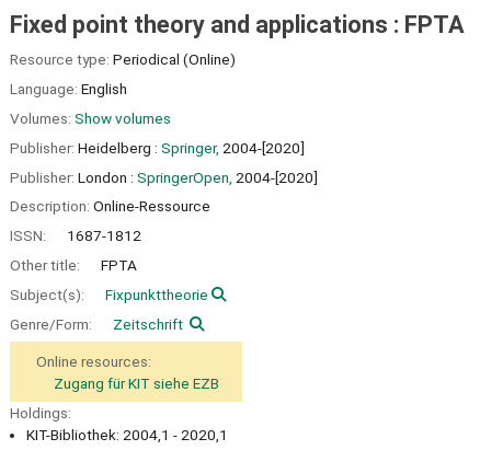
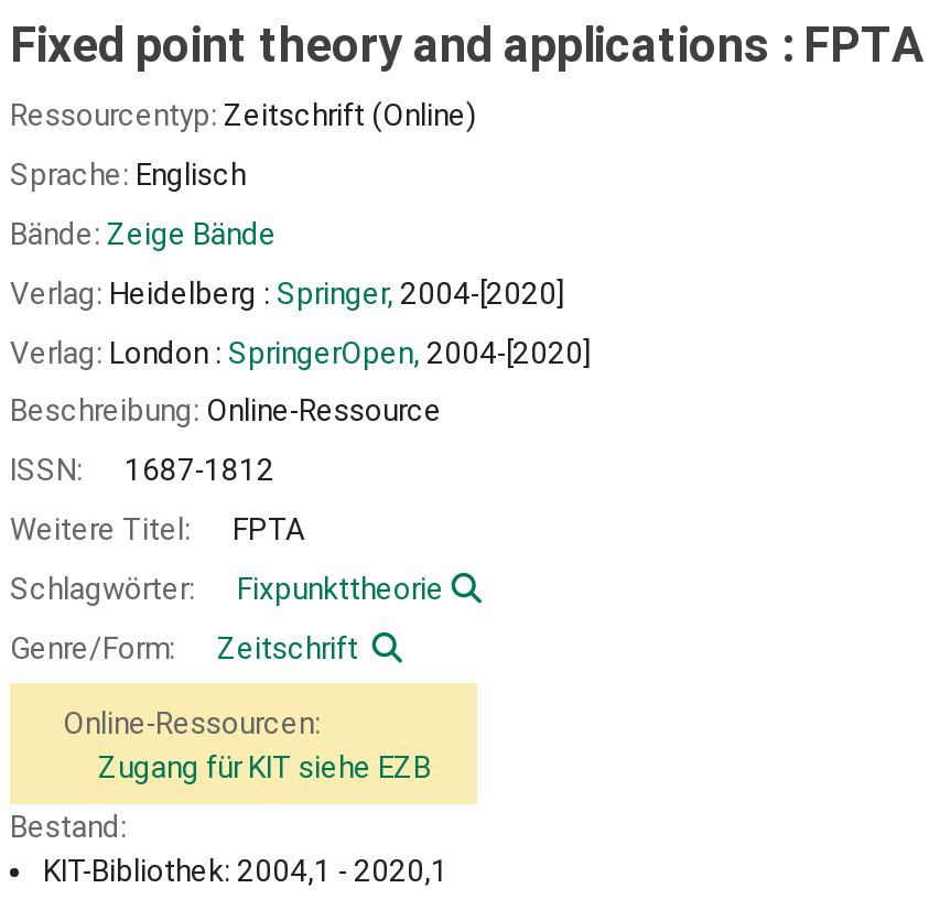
[10,51,236,68] Resource type: Periodical (Online) -> [10,98,477,133] Ressourcentyp: Zeitschrift (Online)
[10,80,127,98] Language: English -> [10,157,246,192] Sprache: Englisch
[10,109,171,127] Volumes: Show volumes -> [10,216,277,251] Bände: Zeige Bände
[10,139,305,156] Publisher: Heidelberg : Springer, 2004-[2020] -> [10,275,565,310] Verlag: Heidelberg : Springer, 2004-[2020]
[10,168,318,186] Publisher: London : SpringerOpen, 2004-[2020] -> [10,334,592,369] Verlag: London : SpringerOpen, 2004-[2020]
[10,198,210,215] Description: Online-Ressource -> [10,393,442,428] Beschreibung: Online-Ressource
[10,256,83,274] Other title: -> [10,511,197,546] Weitere Titel:
[10,286,88,303] Subject(s): -> [10,570,202,606] Schlagwörter:
[36,353,151,370] Online resources: -> [63,706,321,741] Online-Ressourcen:
[10,404,71,422] Holdings: -> [10,809,127,844] Bestand:

